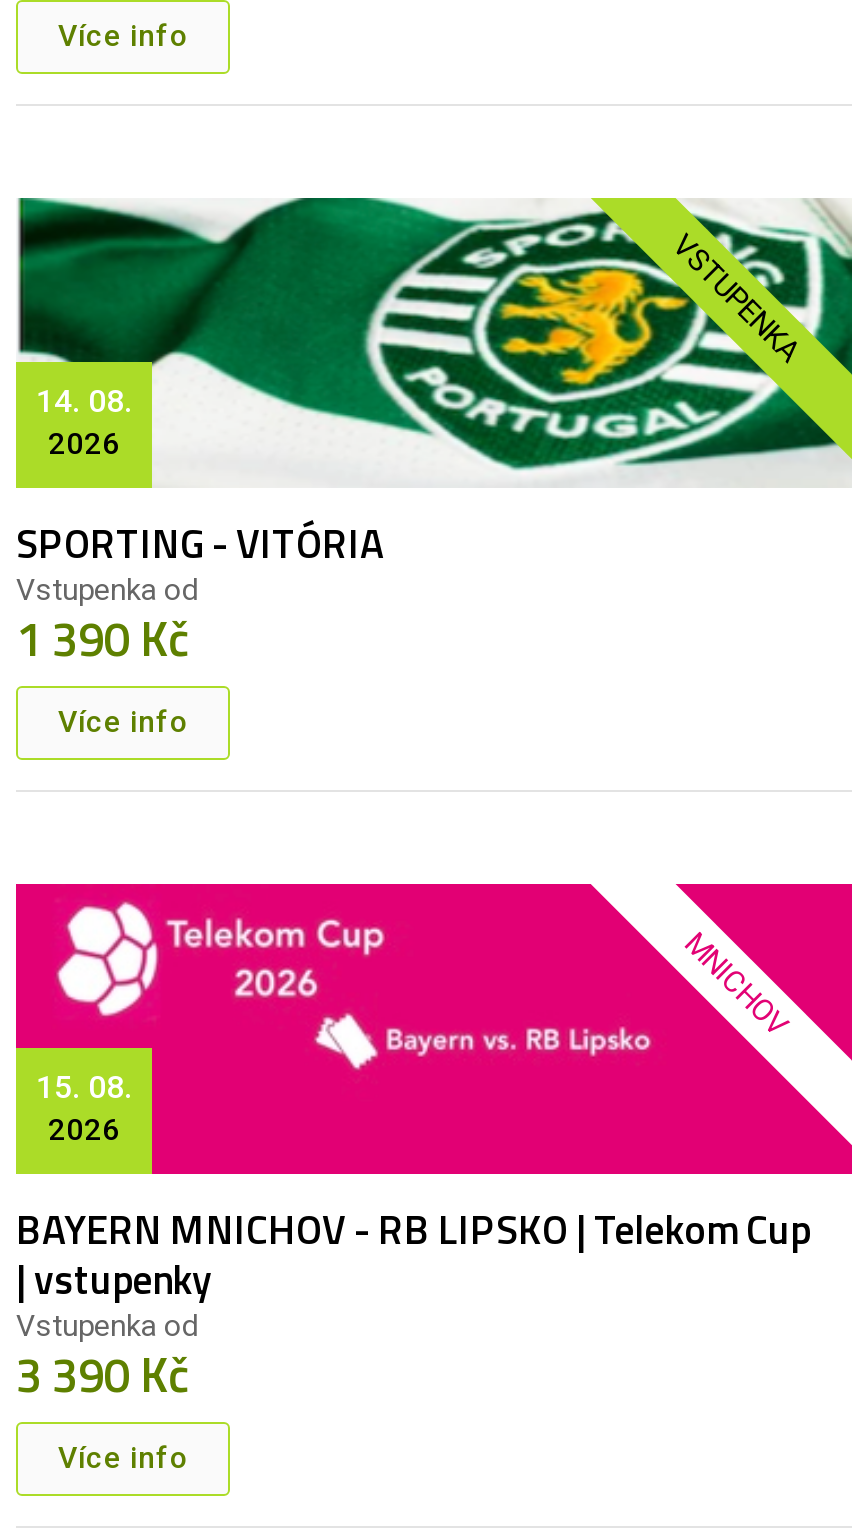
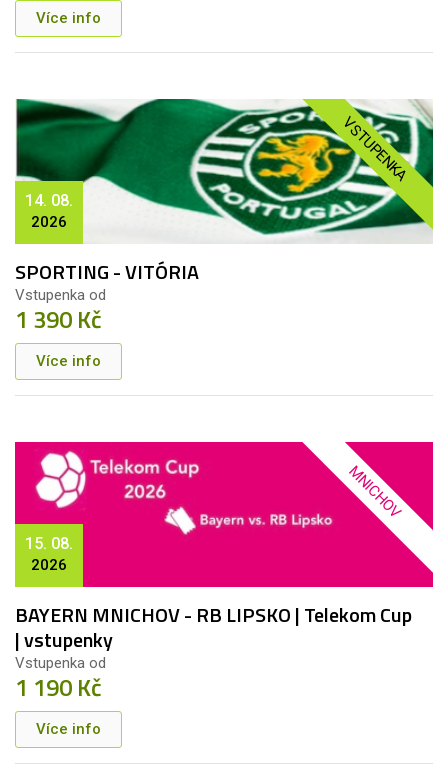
[16,1337,190,1409] 3 390 Kč -> [15,669,102,705] 1 190 Kč

